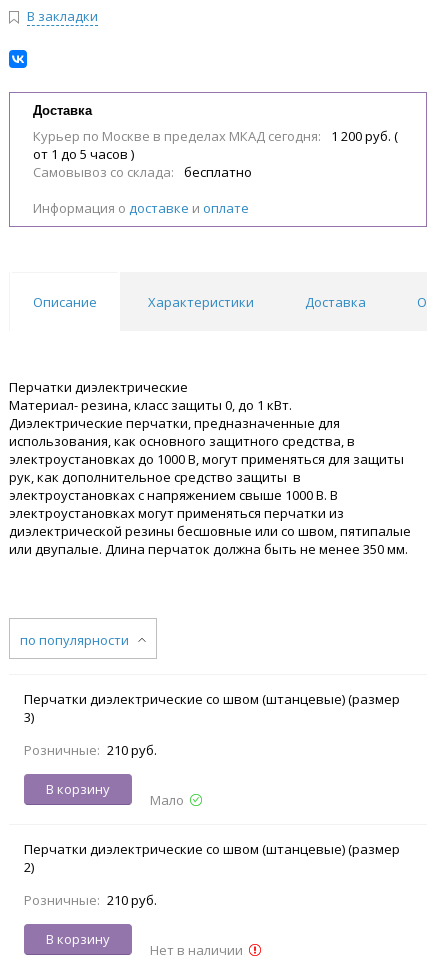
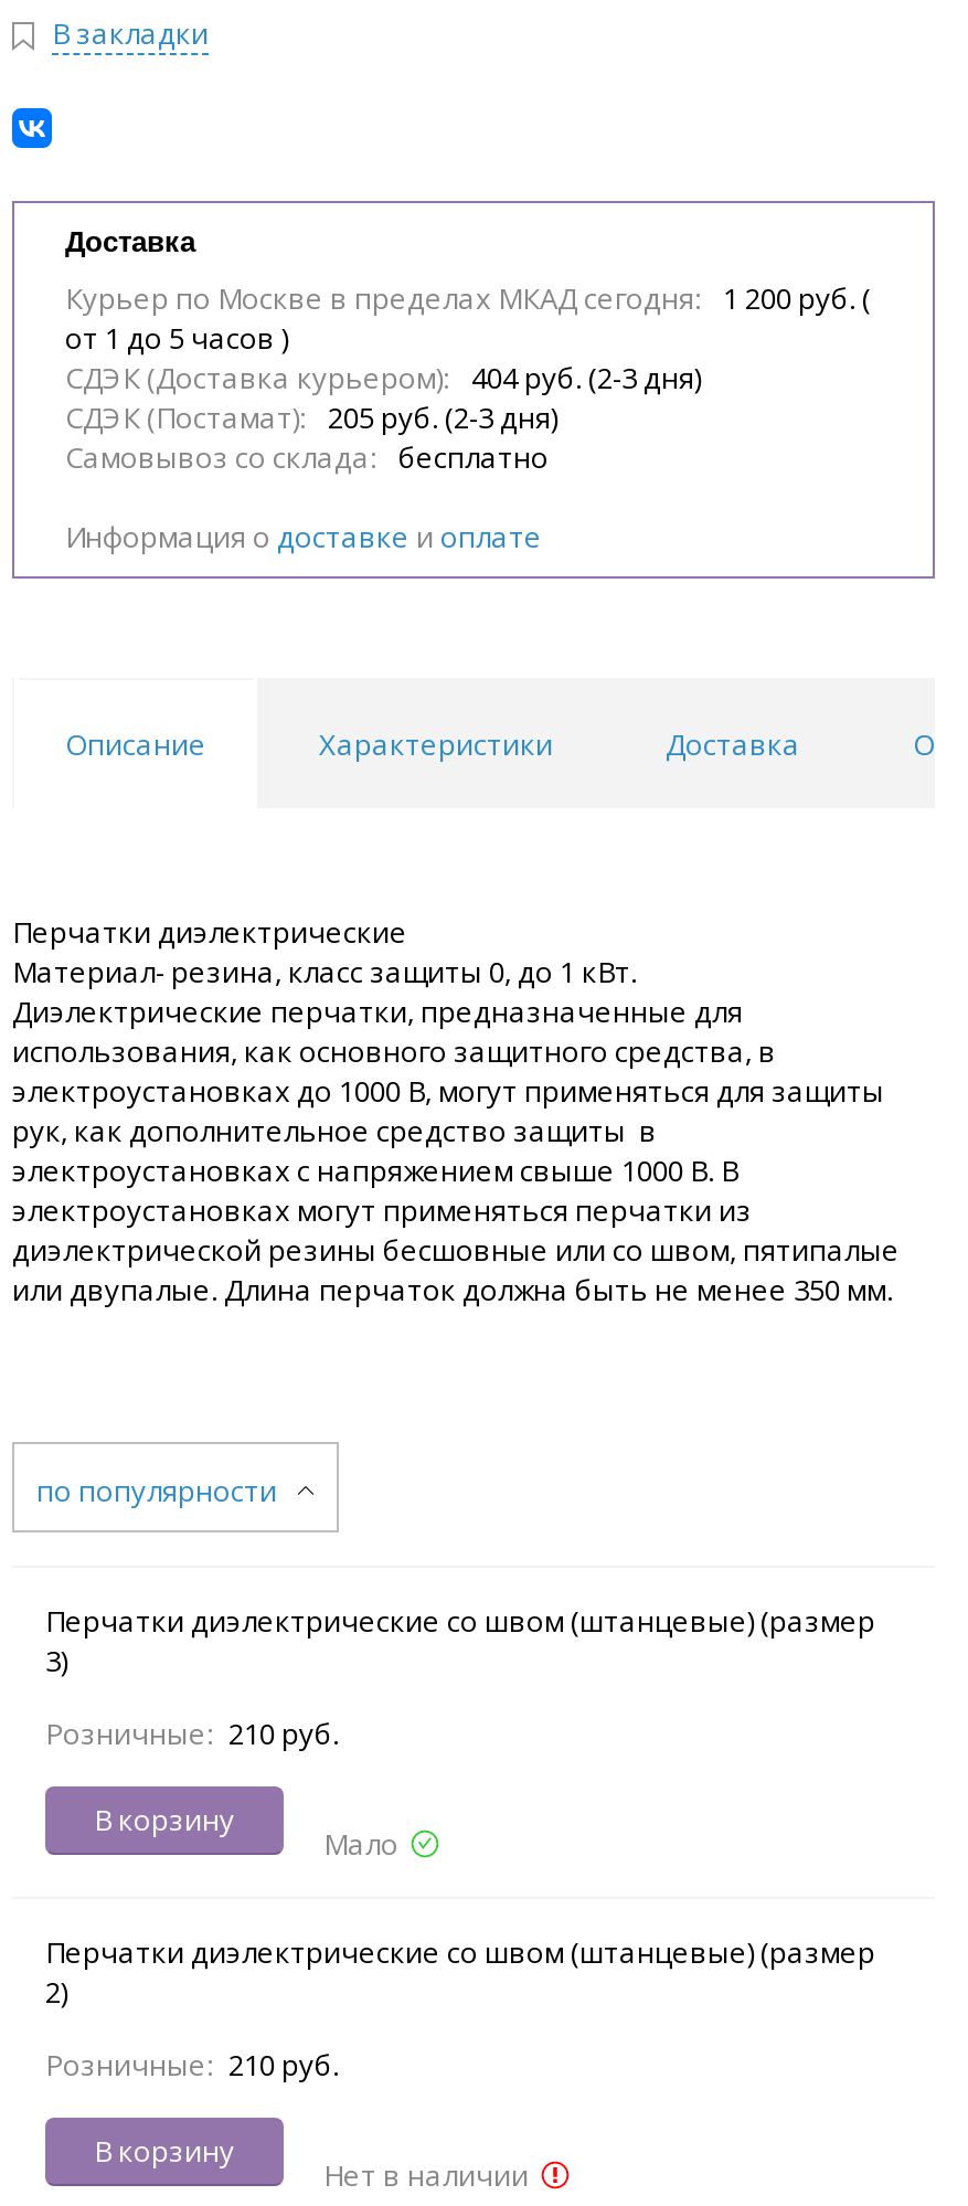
none -> [65,357,701,436] СДЭК (Доставка курьером): 404 руб. (2-3 дня) | СДЭК (Постамат): 205 руб. (2-3 дня)

